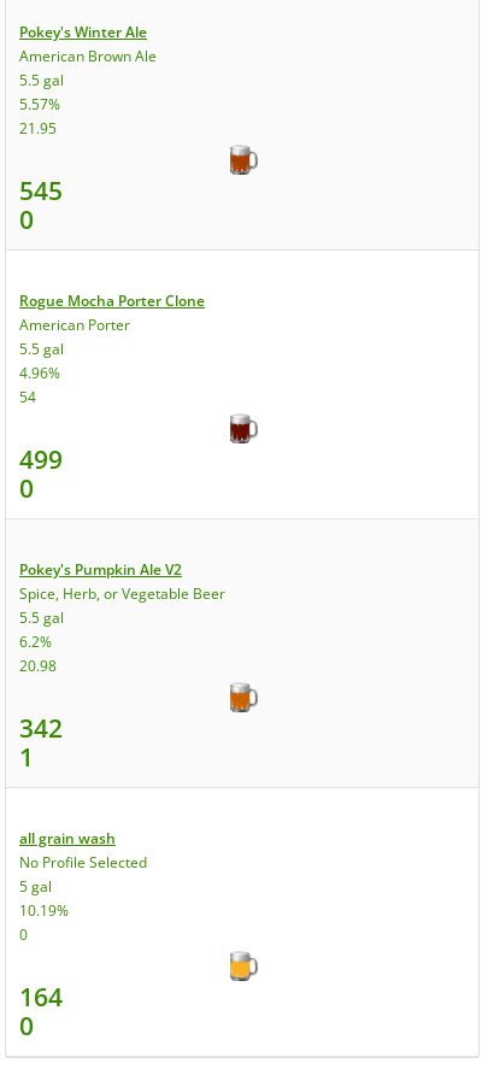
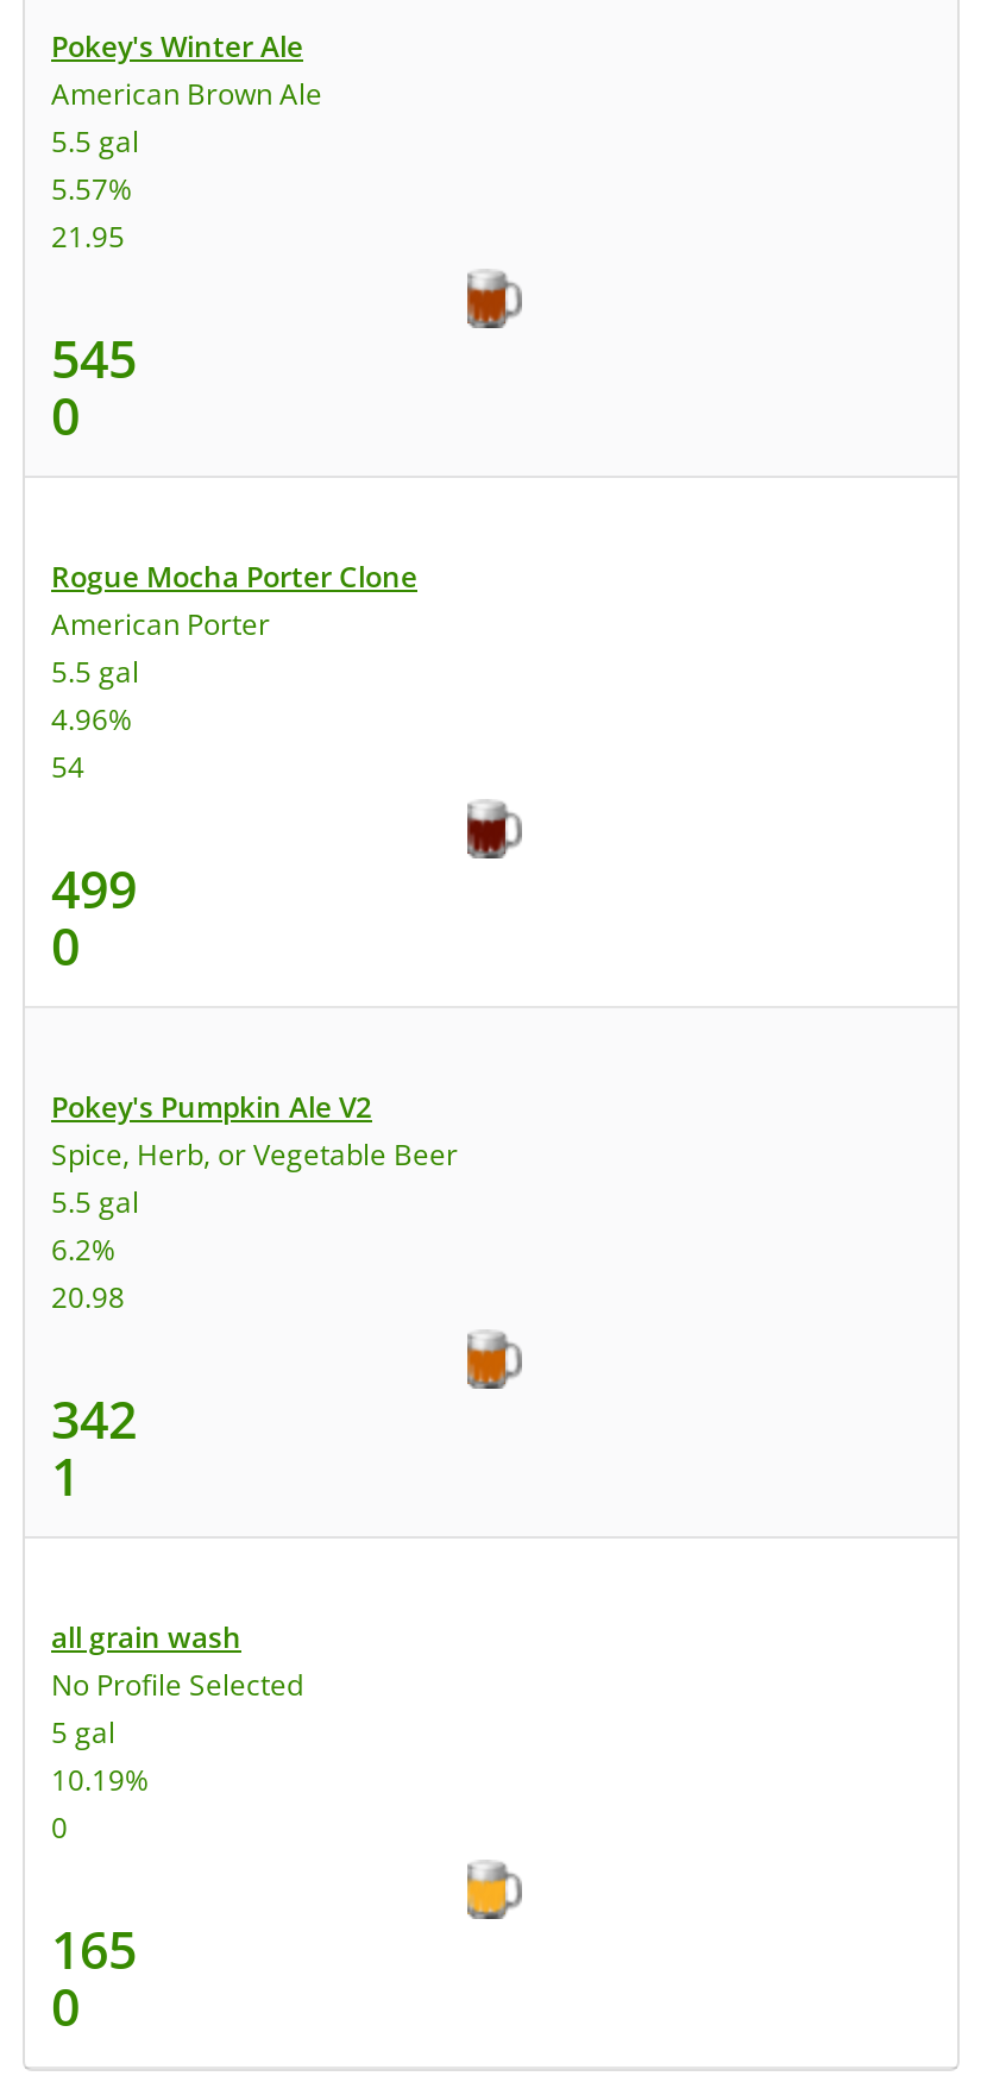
[19,979,63,1014] 164 -> [51,1914,137,1983] 165

